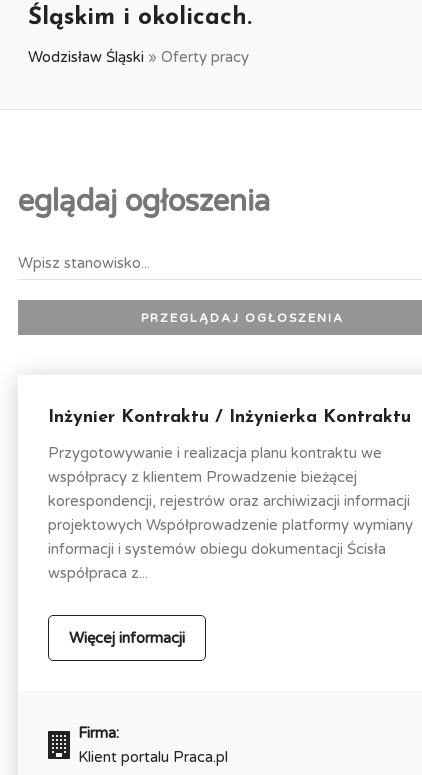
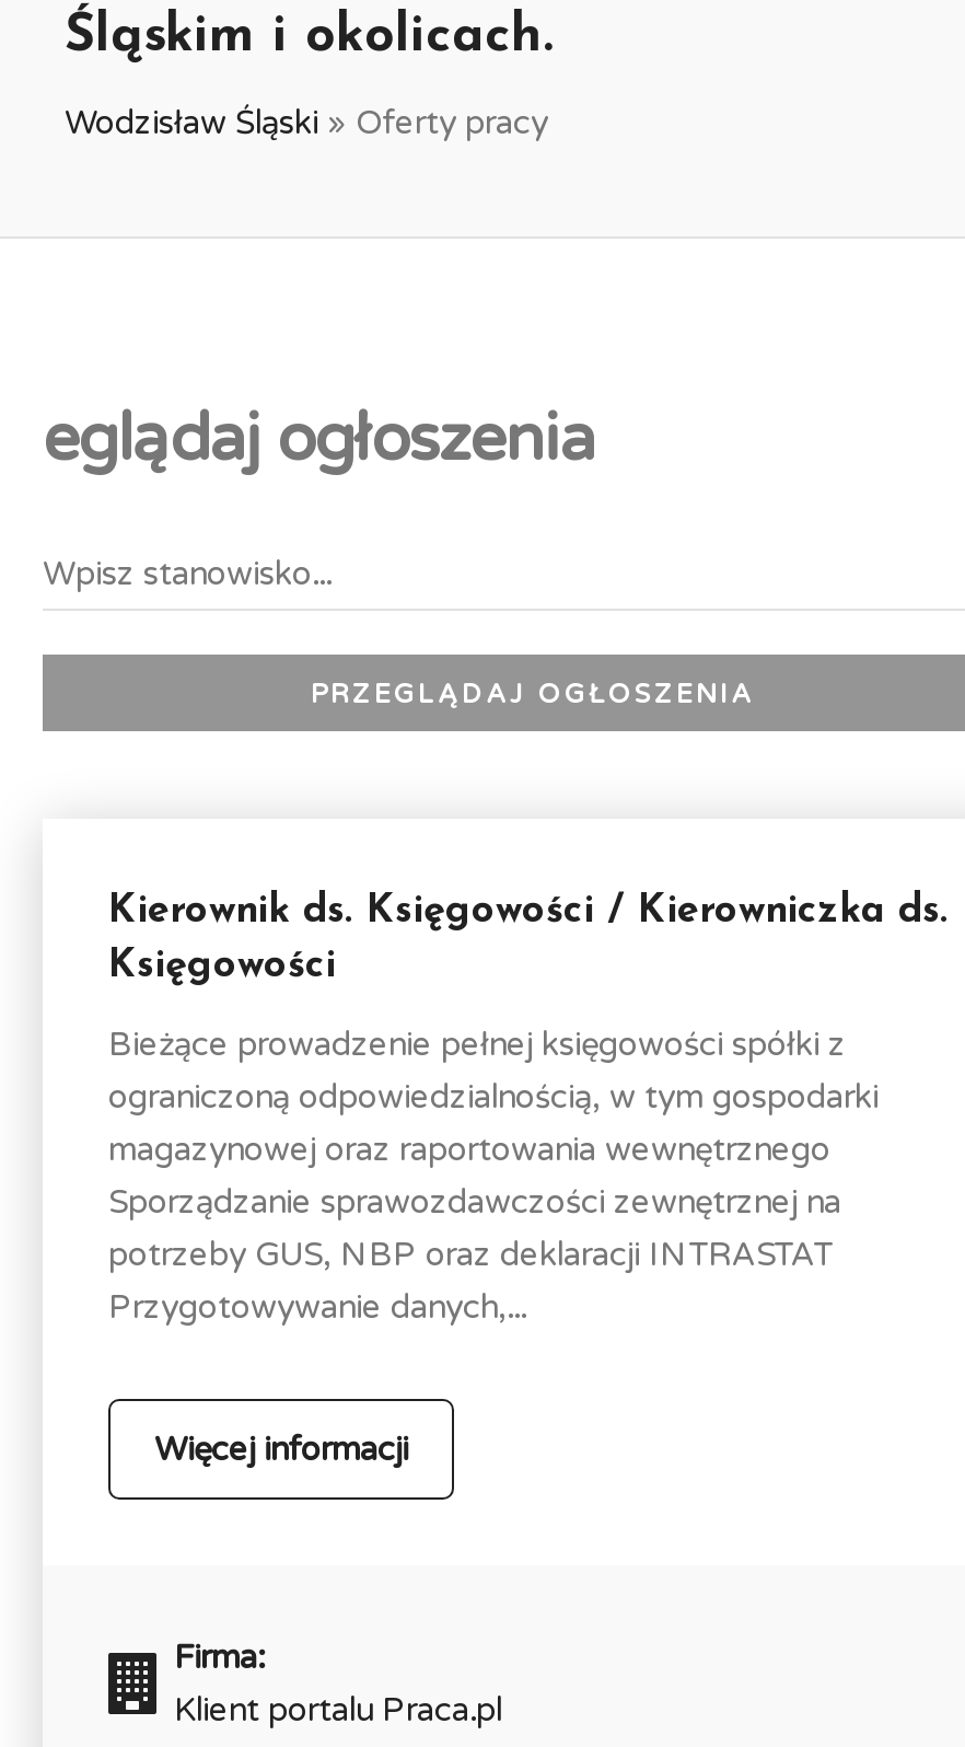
[48,408,411,427] Inżynier Kontraktu / Inżynierka Kontraktu -> [108,891,949,988] Kierownik ds. Księgowości / Kierowniczka ds. | Księgowości
[48,444,413,582] Przygotowywanie i realizacja planu kontraktu we | współpracy z klientem Prowadzenie bieżącej | korespondencji, rejestrów oraz archiwizacji informacji | projektowych Współprowadzenie platformy wymiany | informacji i systemów obiegu dokumentacji Ścisła | współpraca z... -> [108,1024,879,1326] Bieżące prowadzenie pełnej księgowości spółki z | ograniczoną odpowiedzialnością, w tym gospodarki | magazynowej oraz raportowania wewnętrznego | Sporządzanie sprawozdawczości zewnętrznej na | potrzeby GUS, NBP oraz deklaracji INTRASTAT | Przygotowywanie danych,...

